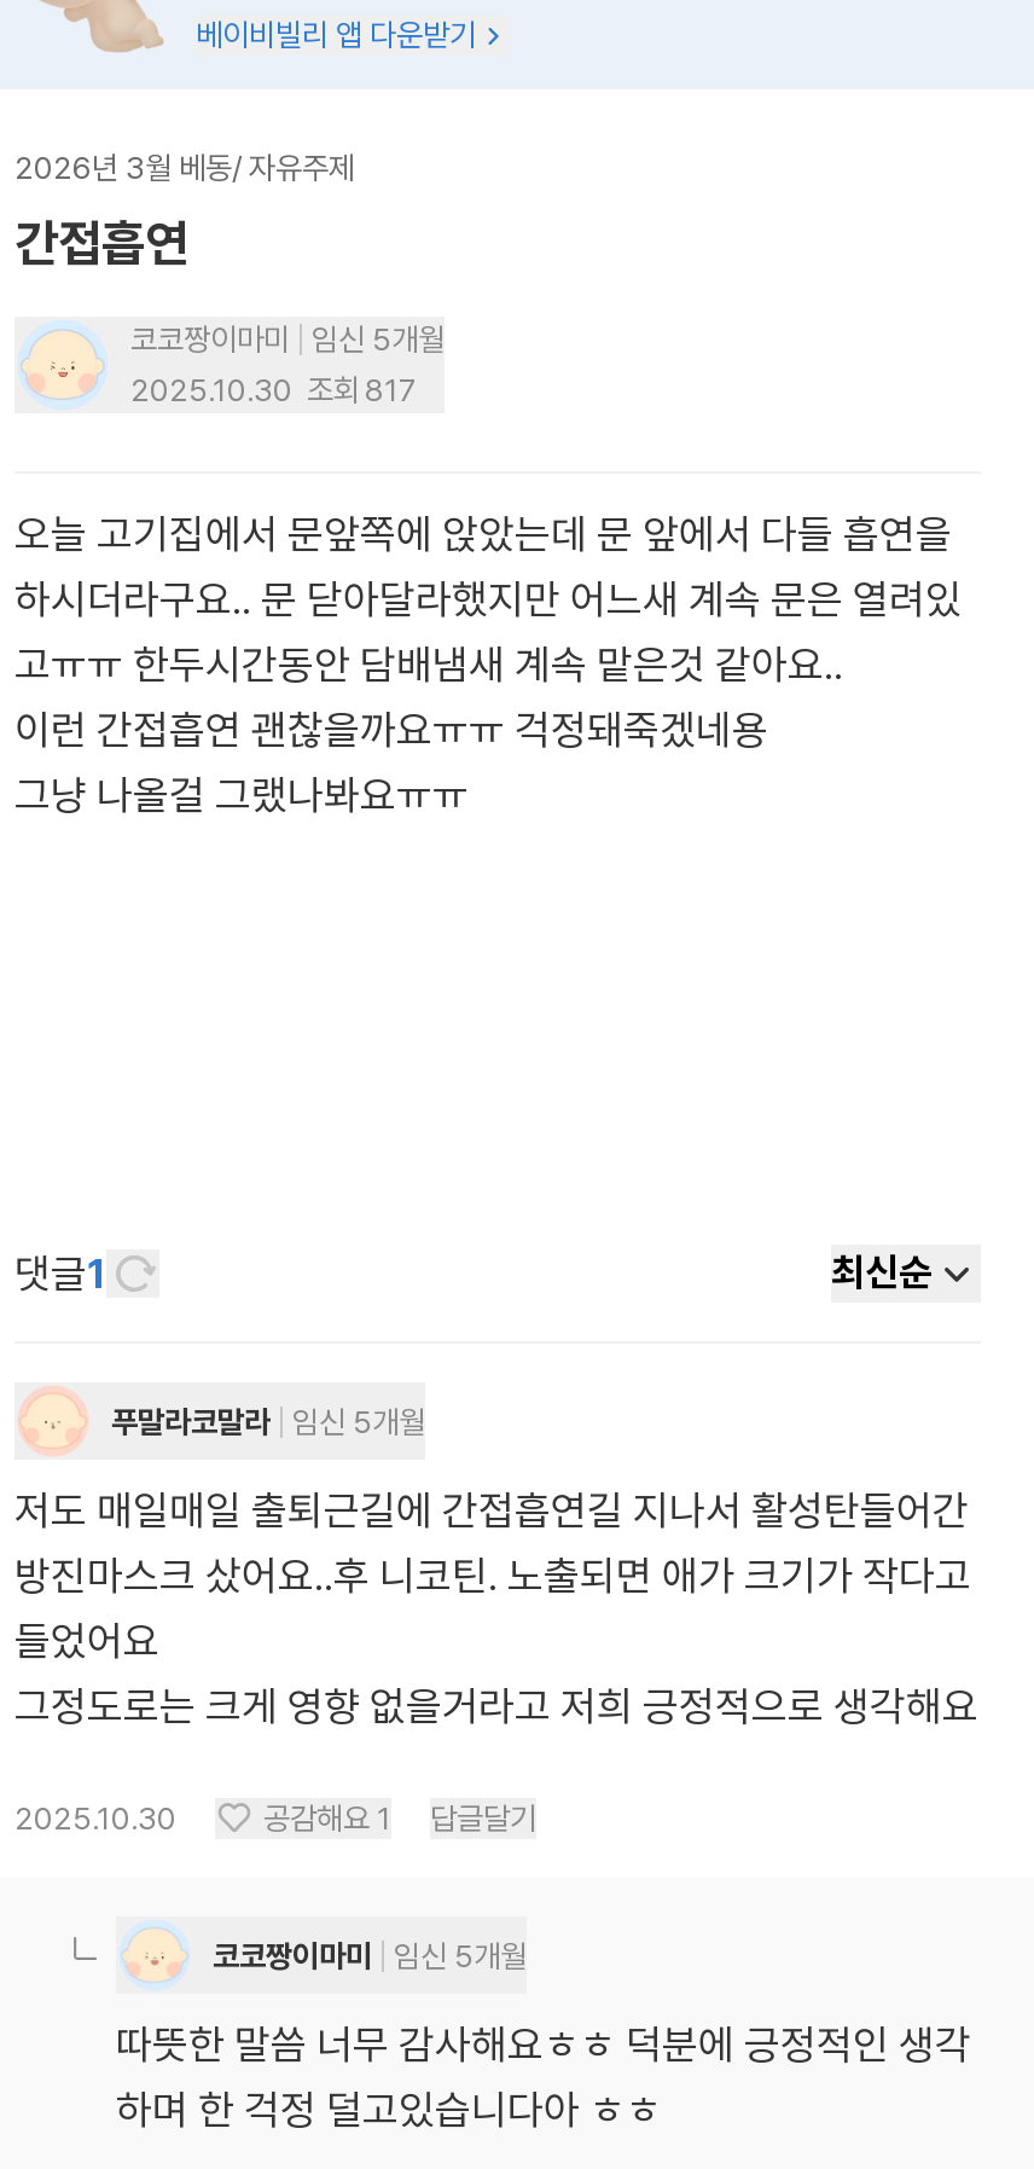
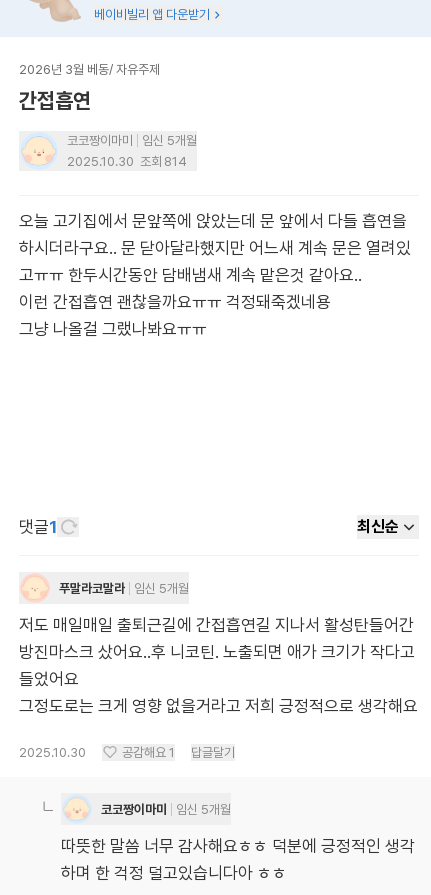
[130,372,418,408] 2025.10.30 조회 817 -> [67,154,187,169] 2025.10.30 조회 814

